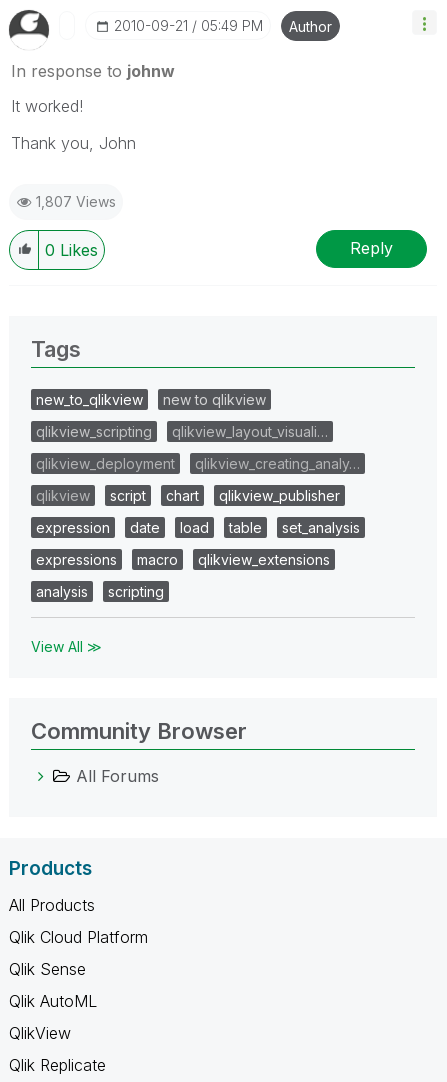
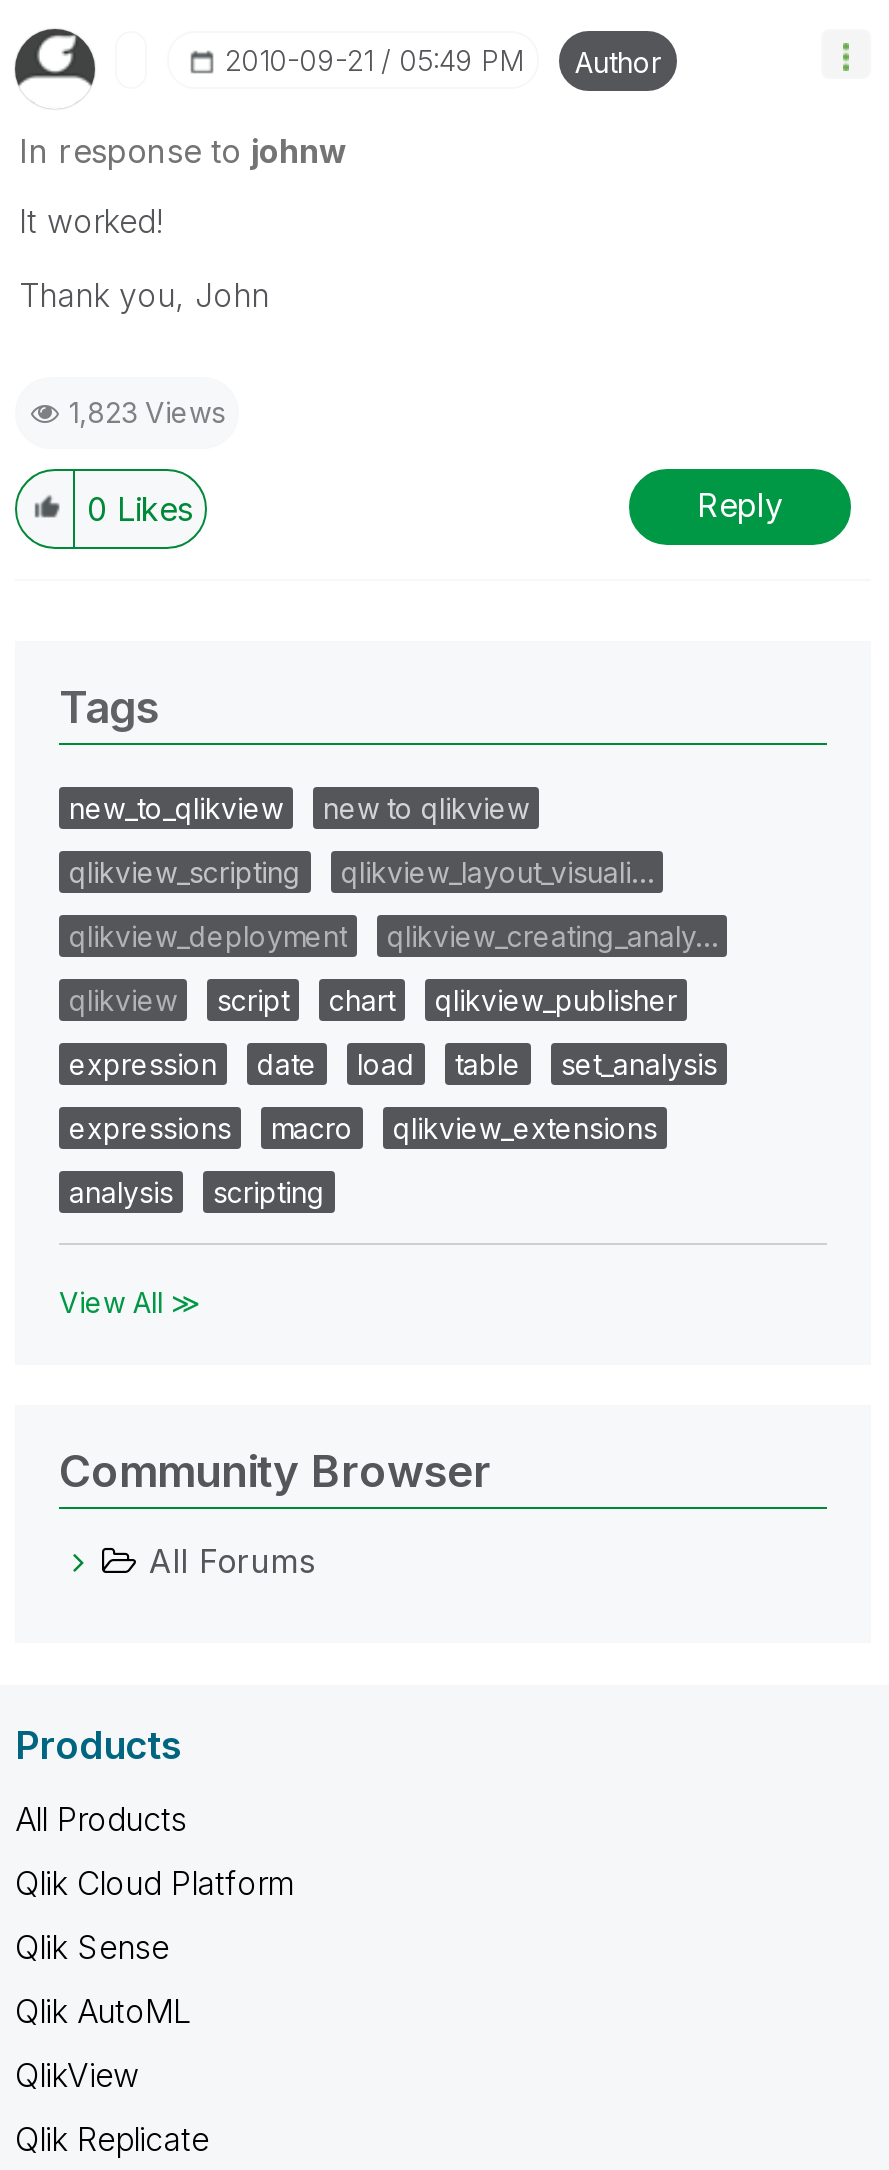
[36,192,116,209] 1,807 Views -> [69,394,225,428] 1,823 Views

